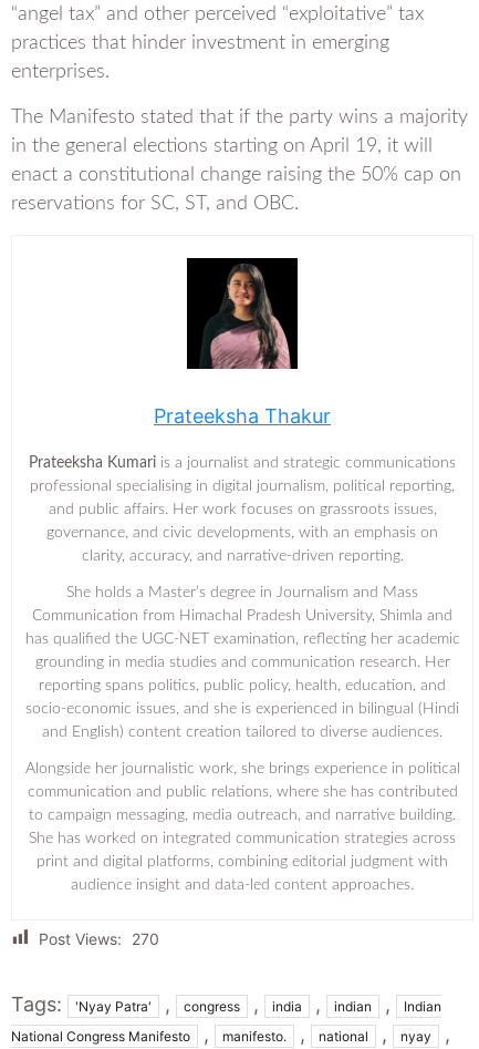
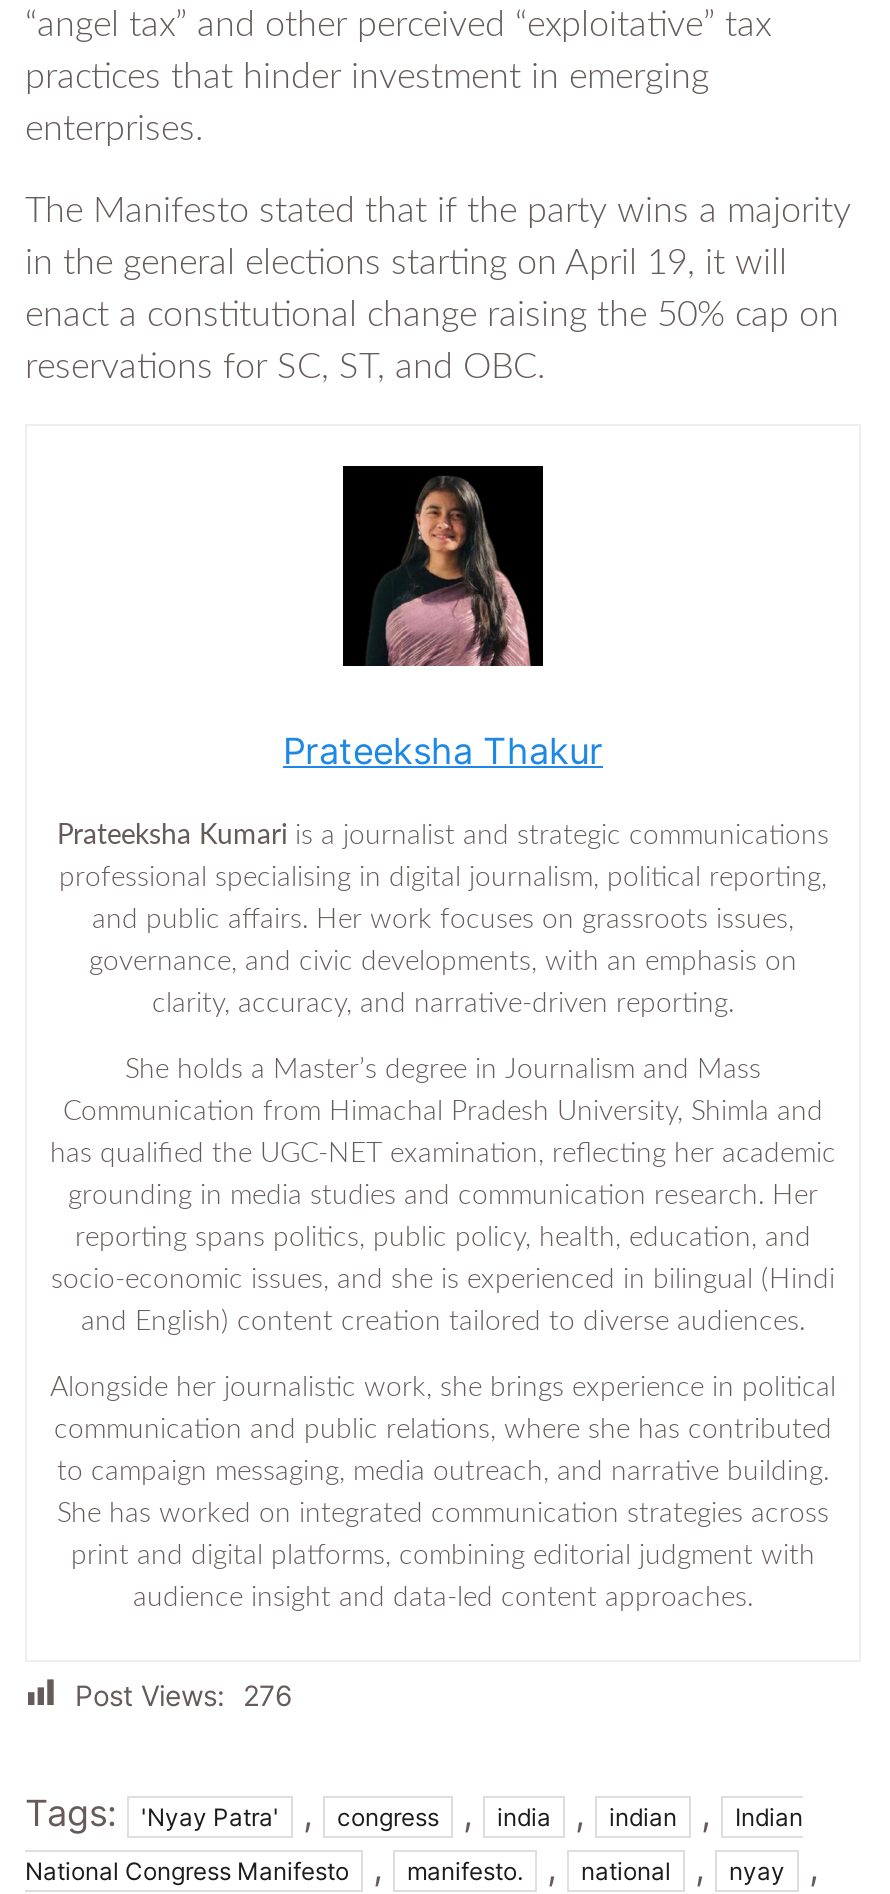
[39,930,159,949] Post Views: 270 -> [75,1679,293,1713] Post Views: 276

